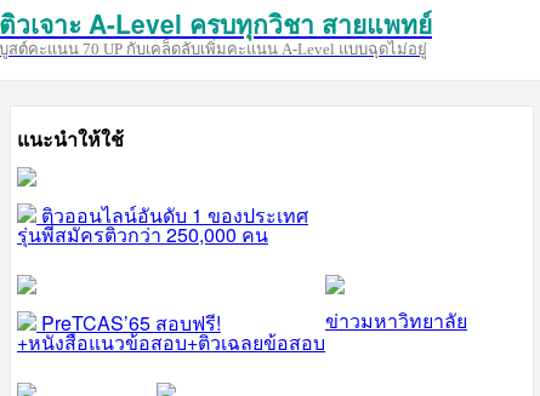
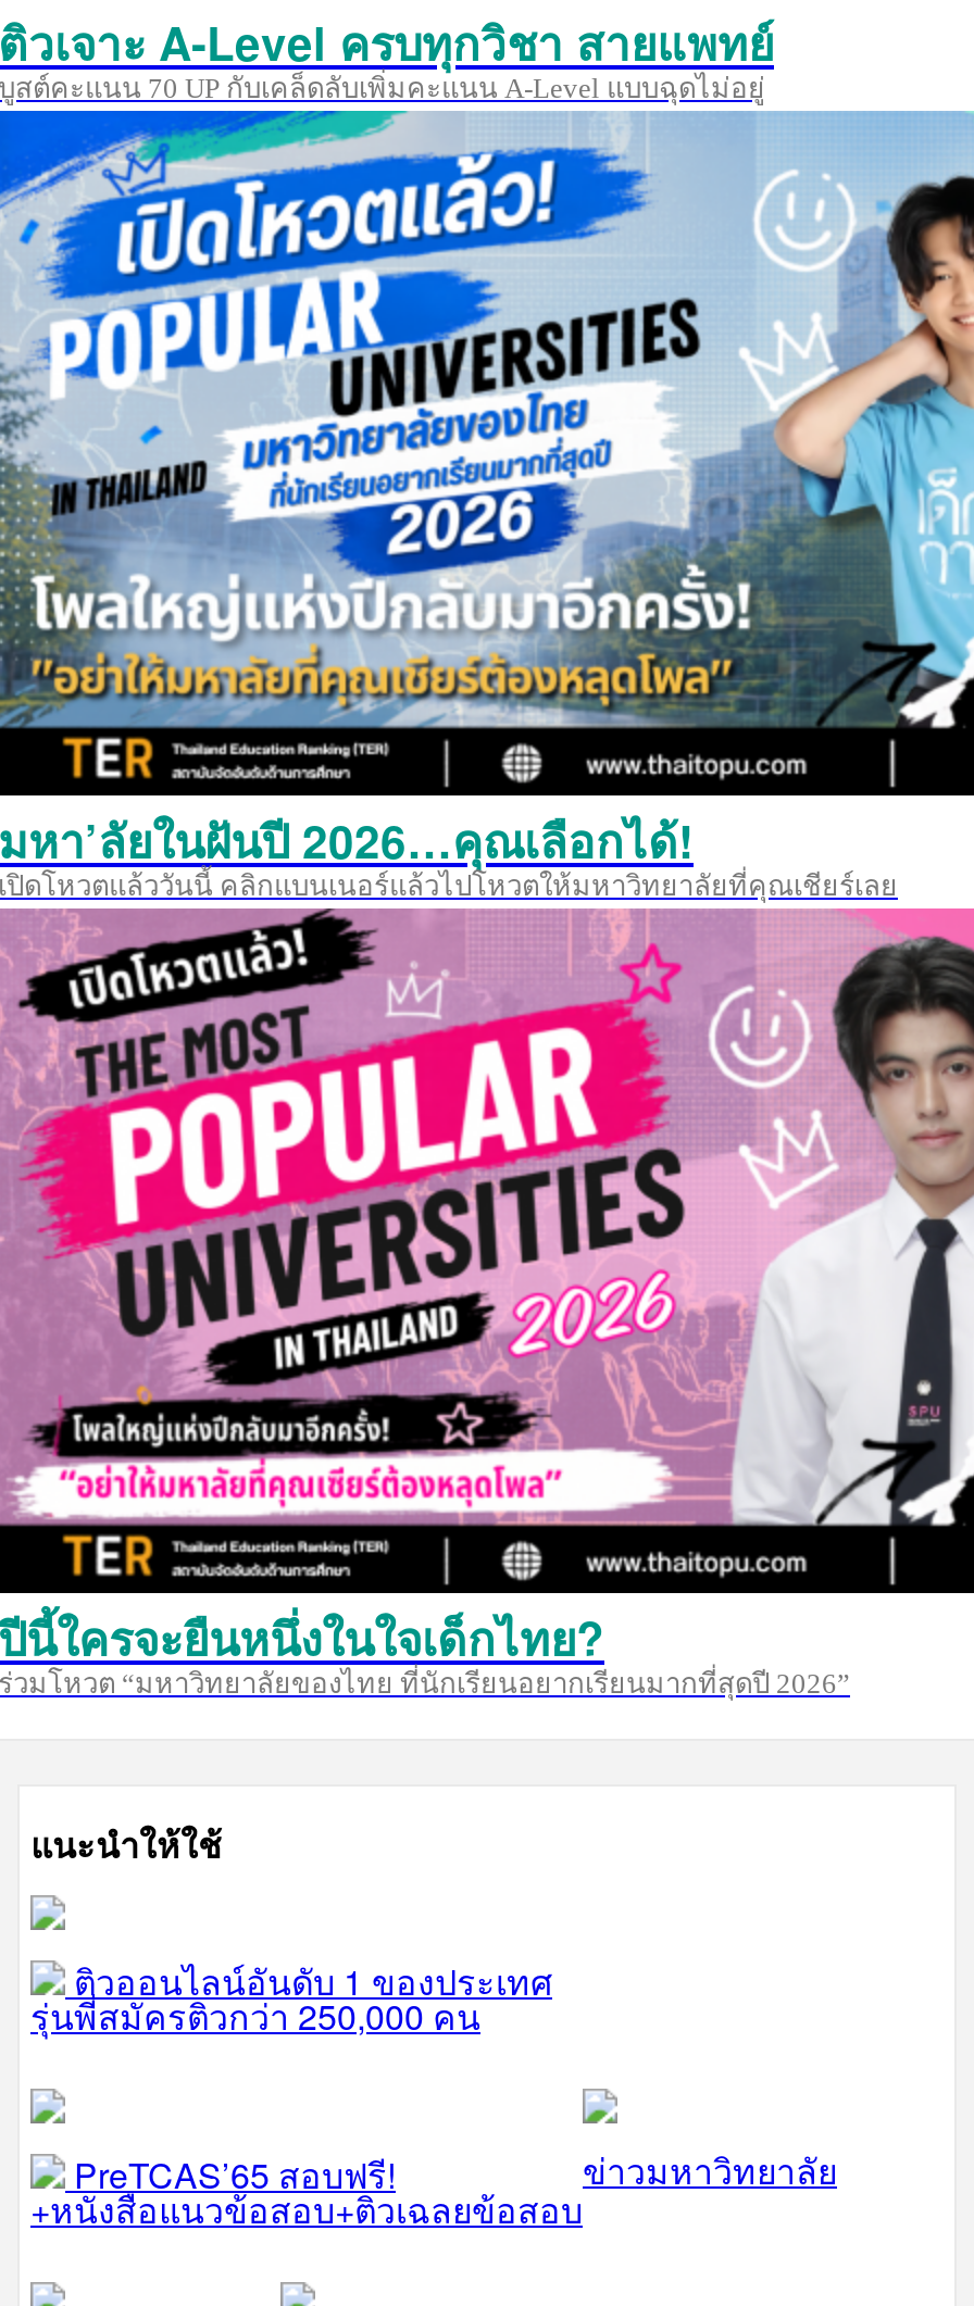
none -> [0,109,967,901] [image] | มหา’ลัยในฝันปี 2026…คุณเลือกได้! | เปิดโหวตแล้ววันนี้ คลิกแบนเนอร์แล้วไปโหวตให้มหาวิทยาลัยที่คุณเชียร์เลย
none -> [0,906,967,1699] [image] | ปีนี้ใครจะยืนหนึ่งในใจเด็กไทย? | ร่วมโหวต “มหาวิทยาลัยของไทย ที่นักเรียนอยากเรียนมากที่สุดปี 2026”

